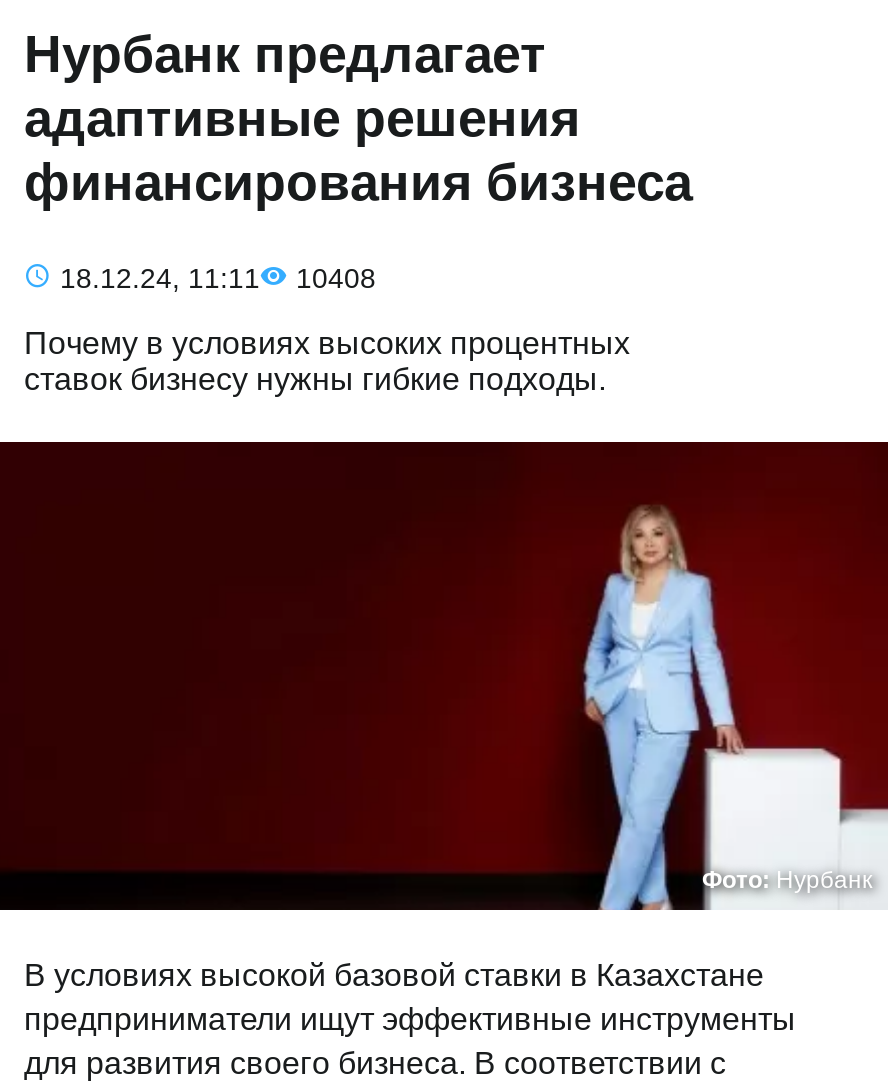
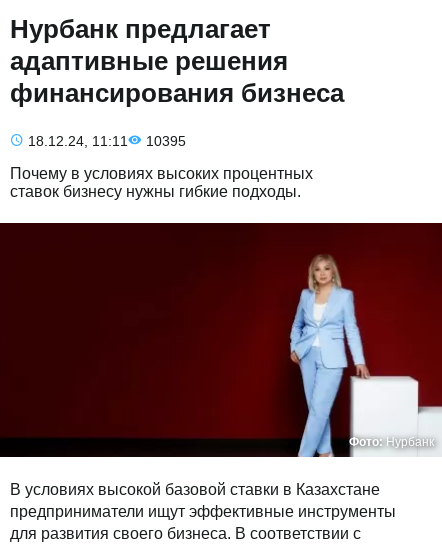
[60,262,376,294] 18.12.24, 11:11 10408 -> [28,133,186,149] 18.12.24, 11:11 10395

